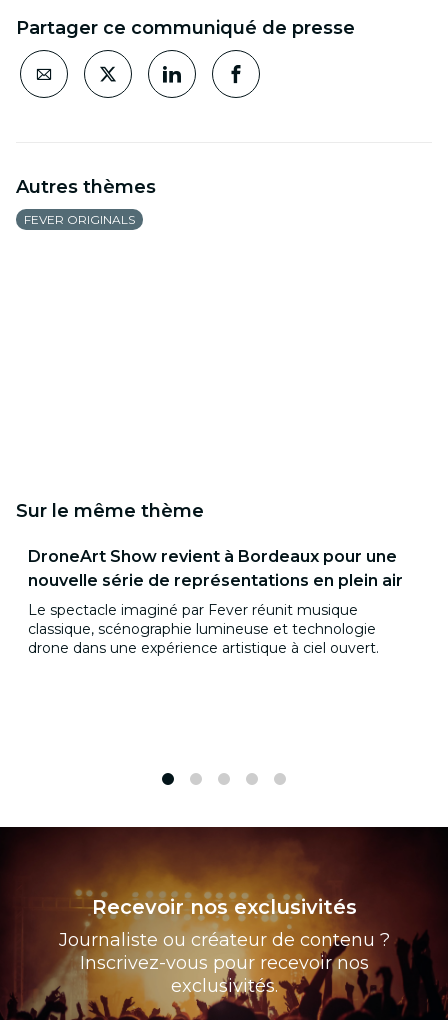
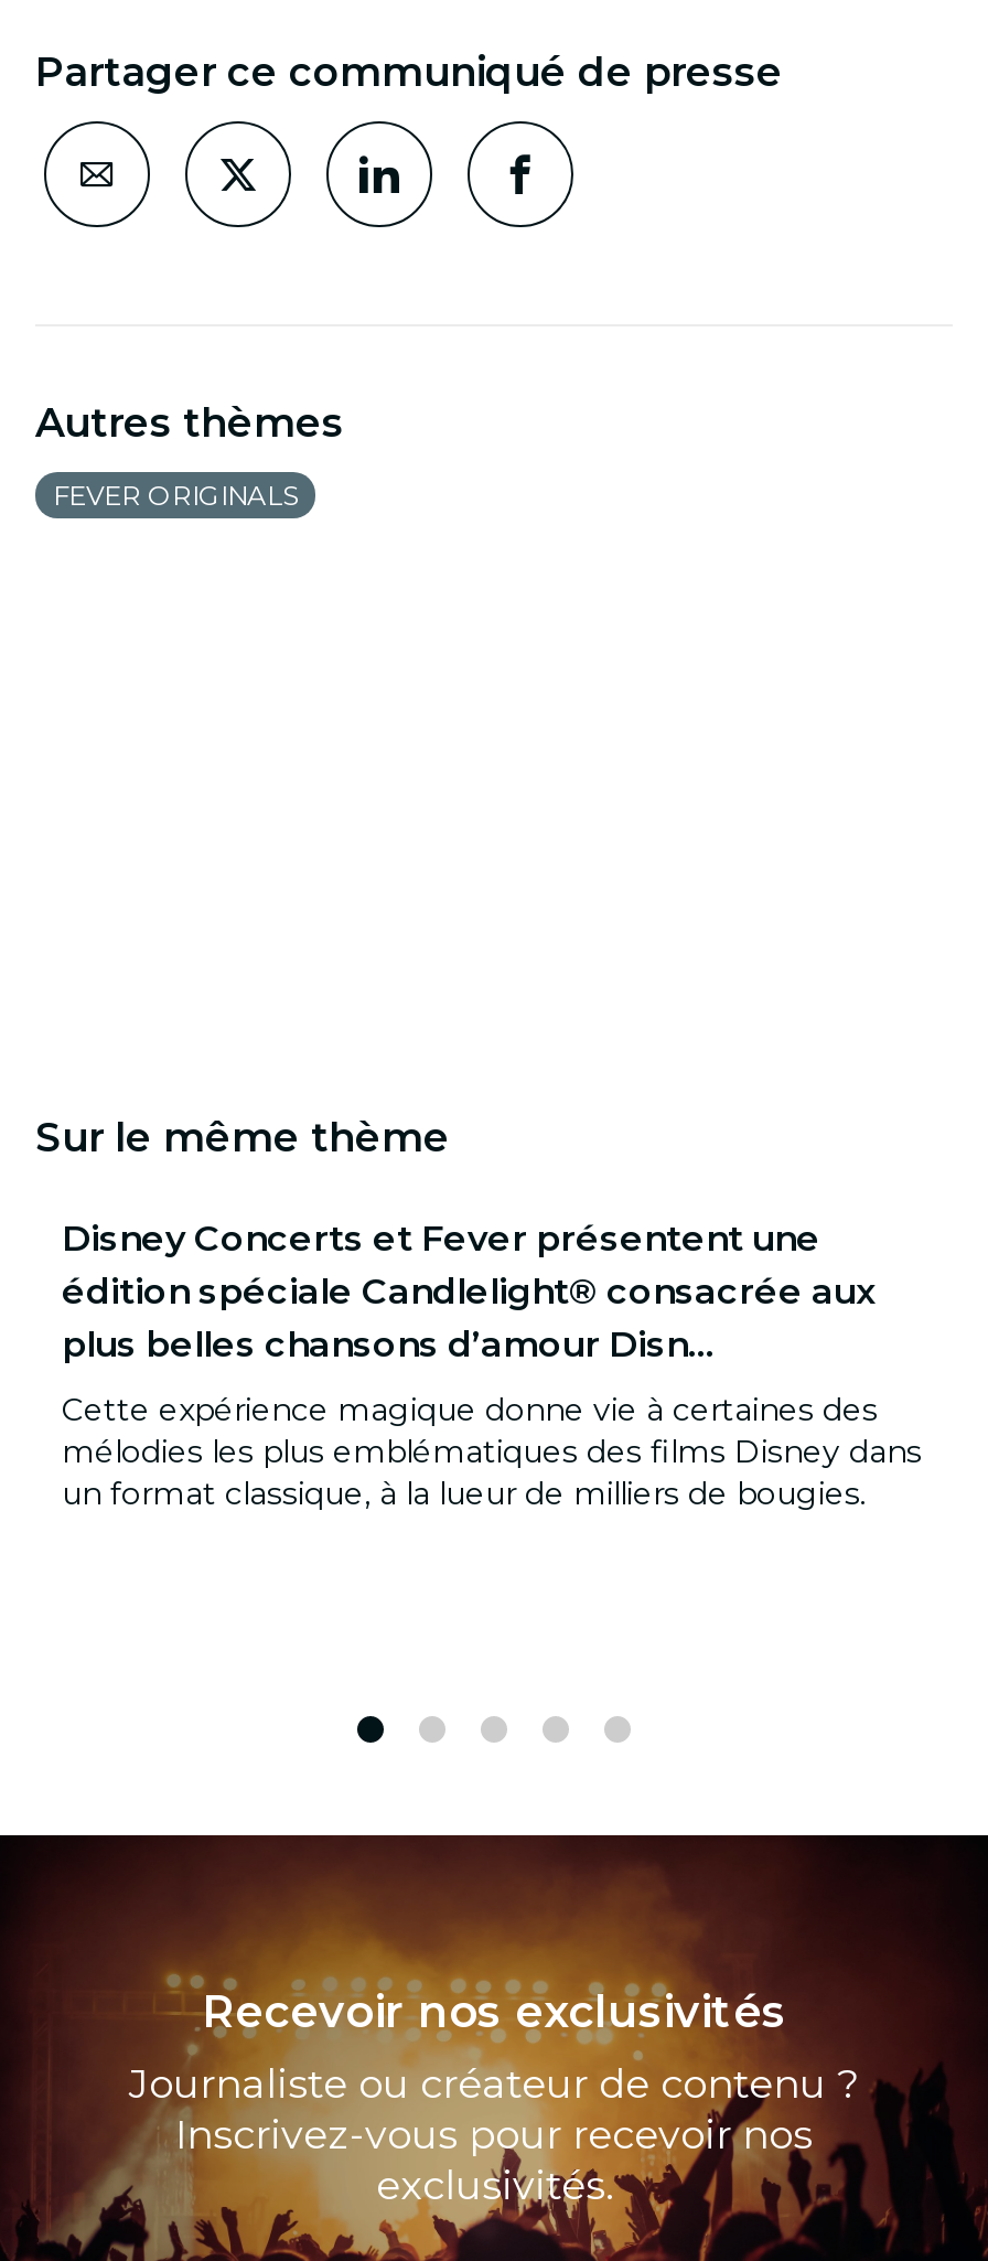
[28,547,403,590] DroneArt Show revient à Bordeaux pour une | nouvelle série de représentations en plein air -> [62,1217,876,1365] Disney Concerts et Fever présentent une | édition spéciale Candlelight® consacrée aux | plus belles chansons d’amour Disn...
[28,601,379,657] Le spectacle imaginé par Fever réunit musique | classique, scénographie lumineuse et technologie | drone dans une expérience artistique à ciel ouvert. -> [62,1389,922,1513] Cette expérience magique donne vie à certaines des | mélodies les plus emblématiques des films Disney dans | un format classique, à la lueur de milliers de bougies.

